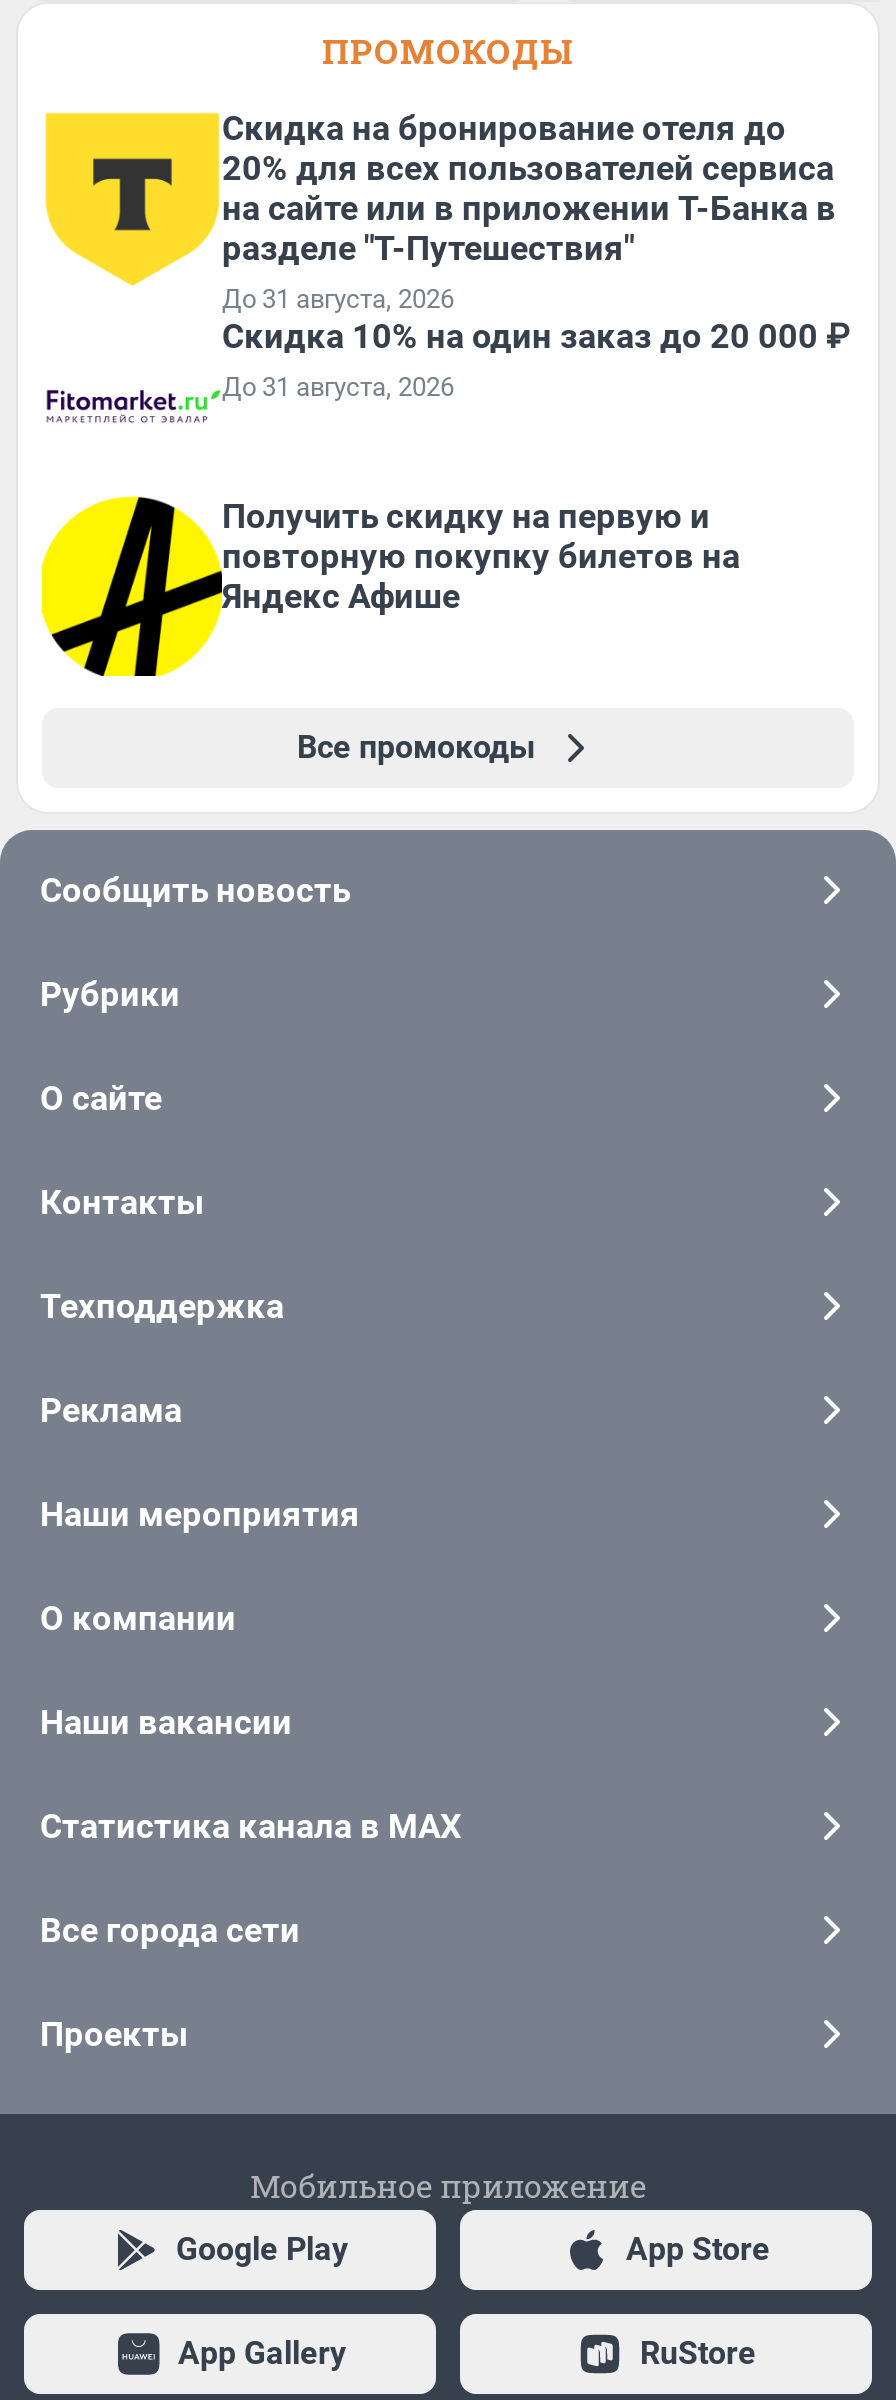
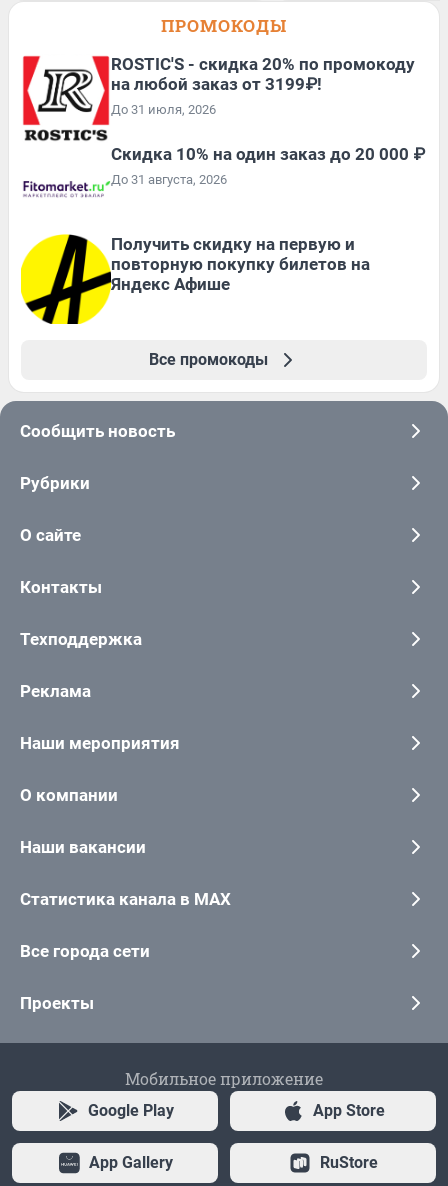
[44,107,836,313] [image] | Скидка на бронирование отеля до | 20% для всех пользователей сервиса | на сайте или в приложении Т-Банка в | разделе "Т-Путешествия" | До 31 августа, 2026 -> [22,54,415,142] [image] | ROSTIC'S - скидка 20% по промокоду | на любой заказ от 3199₽! | До 31 июля, 2026

